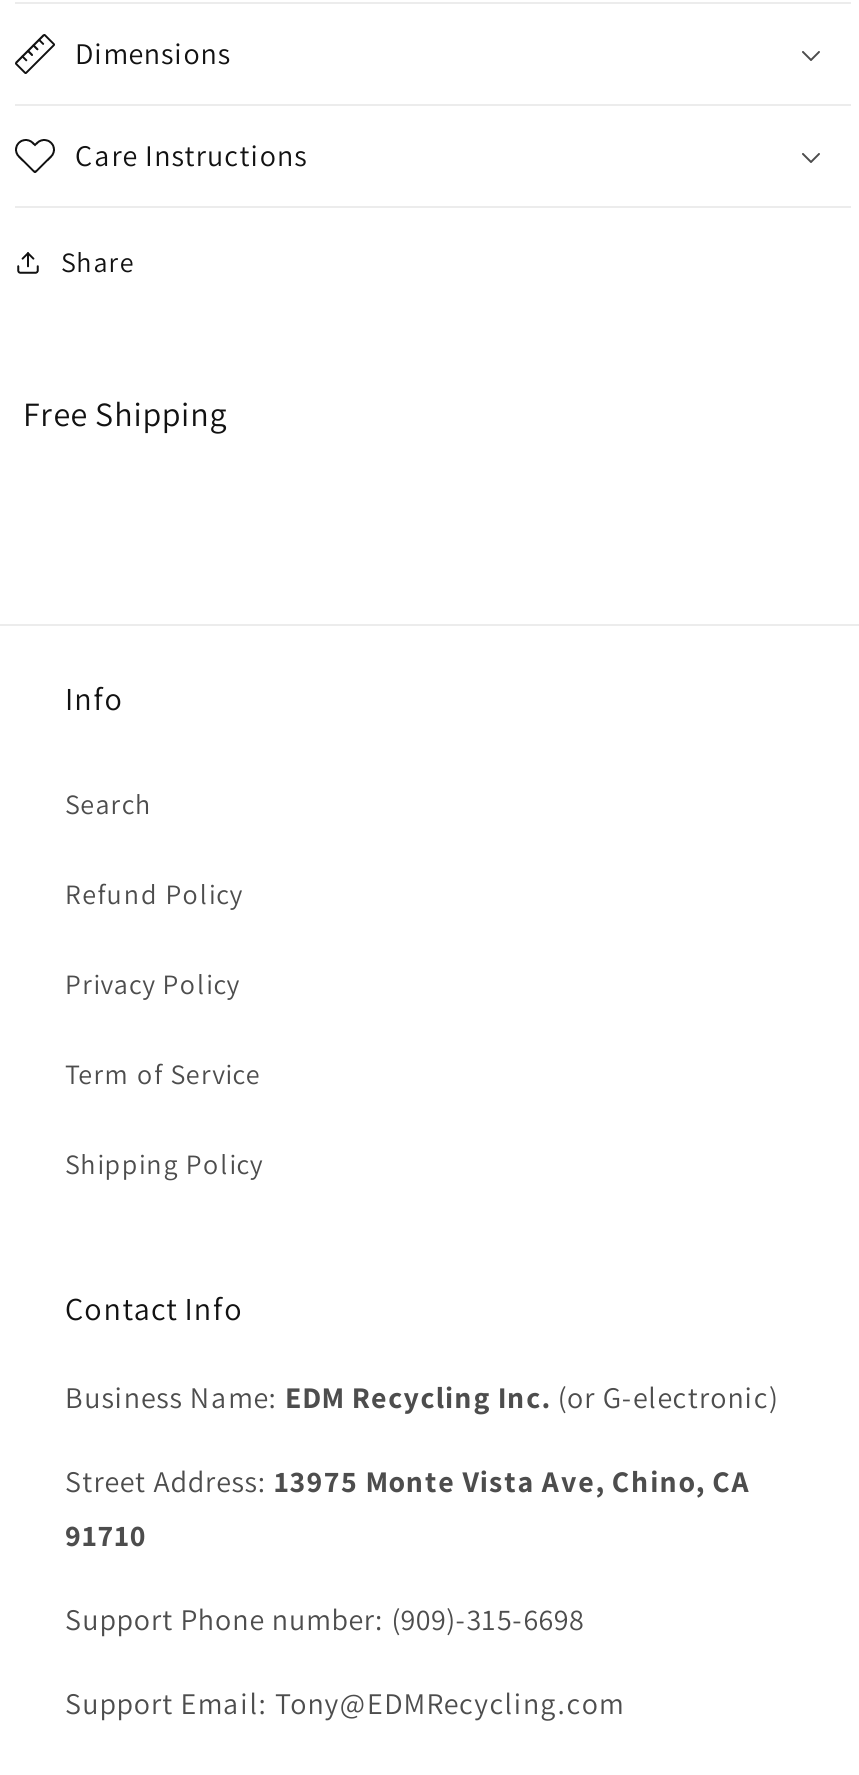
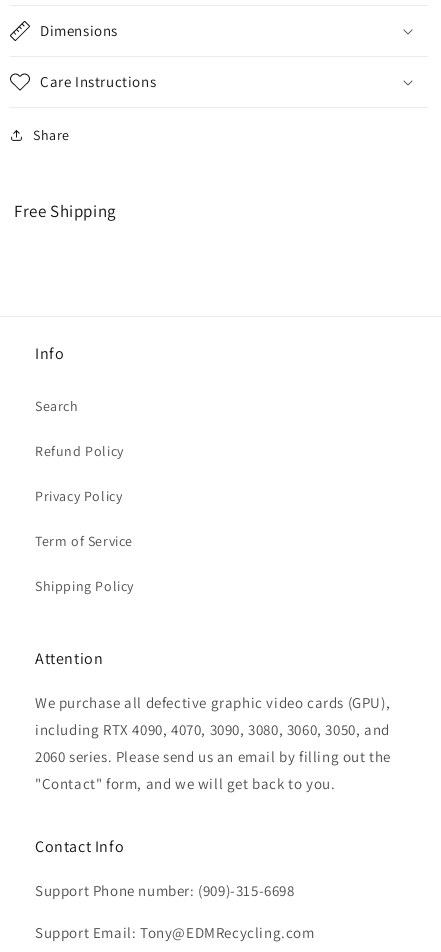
none -> [35,648,391,793] Attention | We purchase all defective graphic video cards (GPU), | including RTX 4090, 4070, 3090, 3080, 3060, 3050, and | 2060 series. Please send us an email by filling out the | "Contact" form, and we will get back to you.
moved [65,1288,243,1330] -> [35,836,124,857]: Contact Info
[65,1378,778,1554] Business Name: EDM Recycling Inc. (or G-electronic) | Street Address: 13975 Monte Vista Ave, Chino, CA | 91710 -> none

